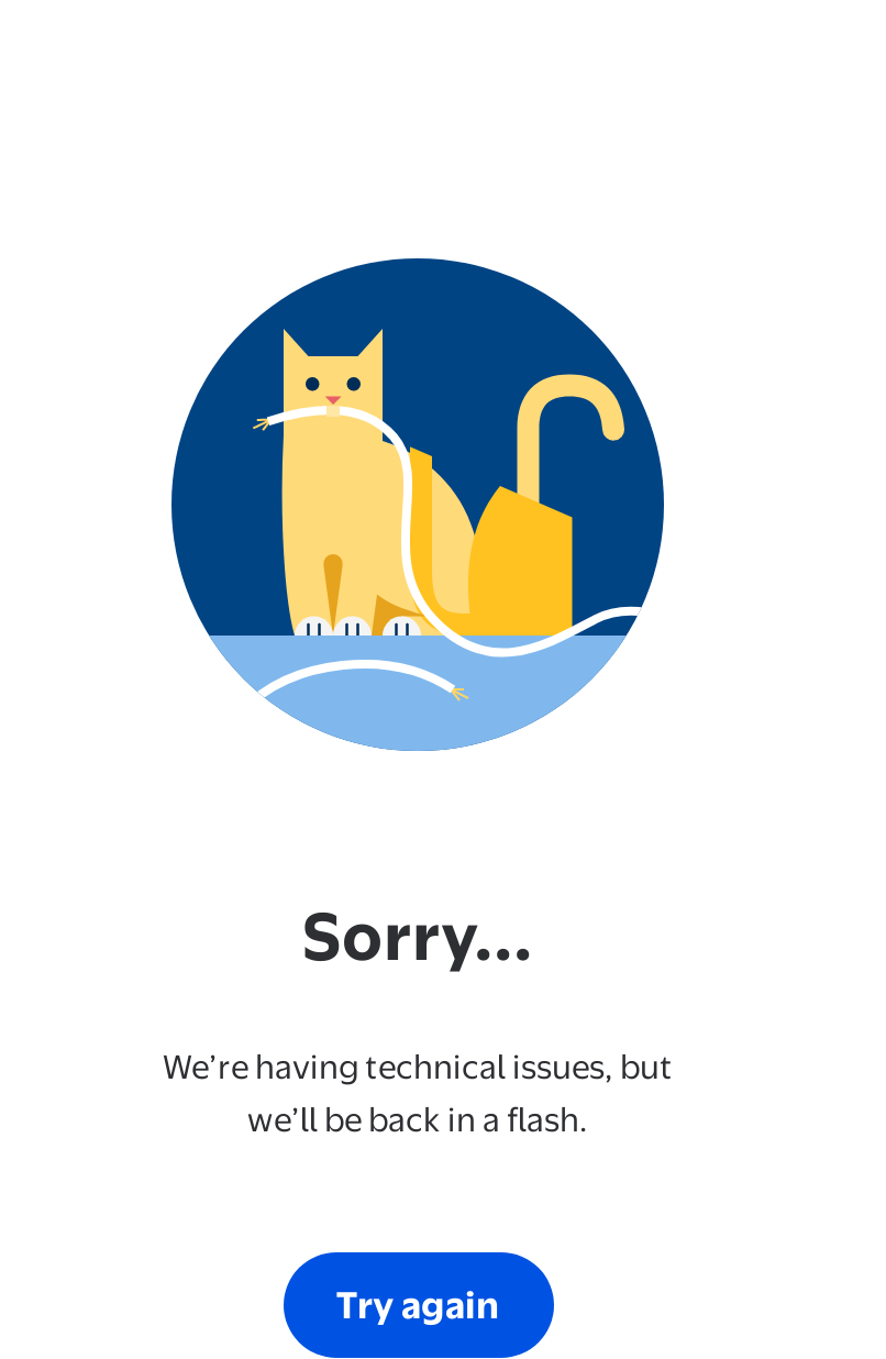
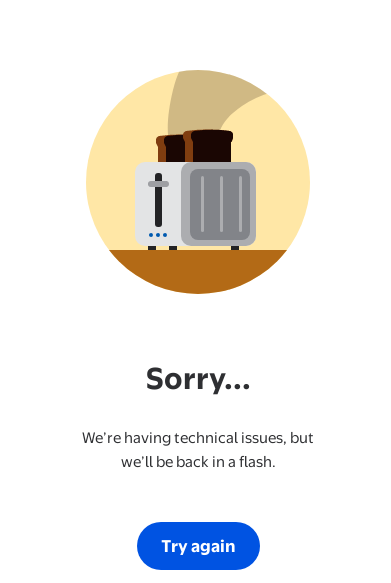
[169,256,666,753] [image] -> [86,70,310,295] [image]

